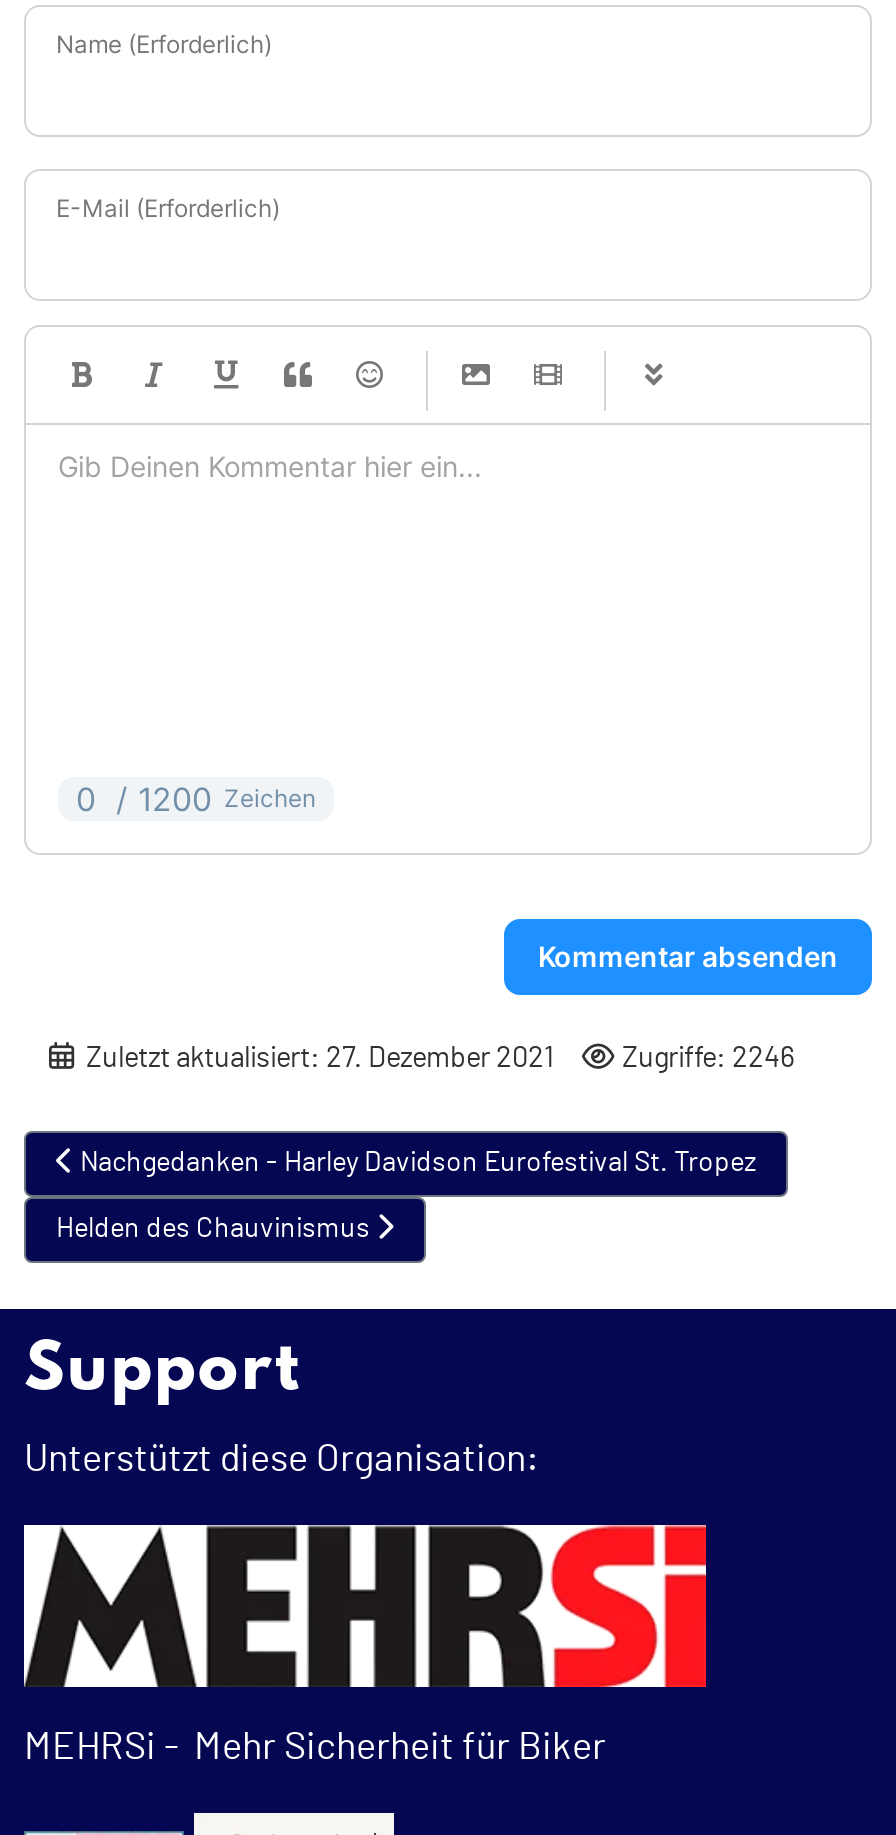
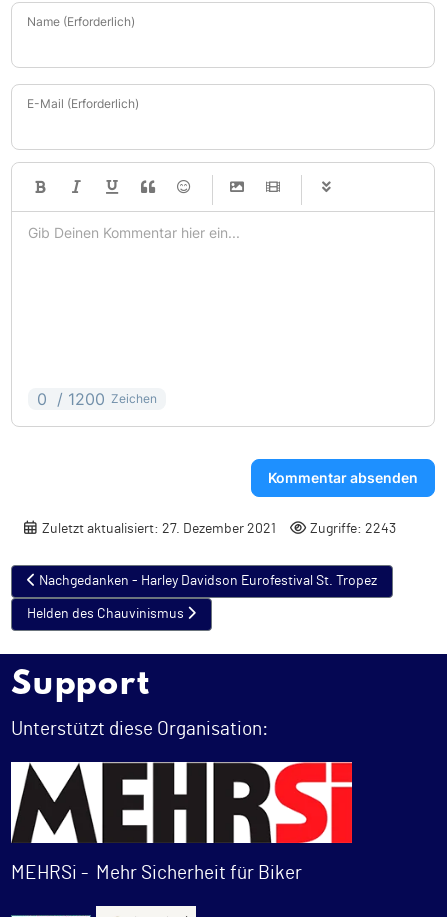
[622,1044,794,1074] Zugriffe: 2246 -> [310,521,396,536] Zugriffe: 2243

